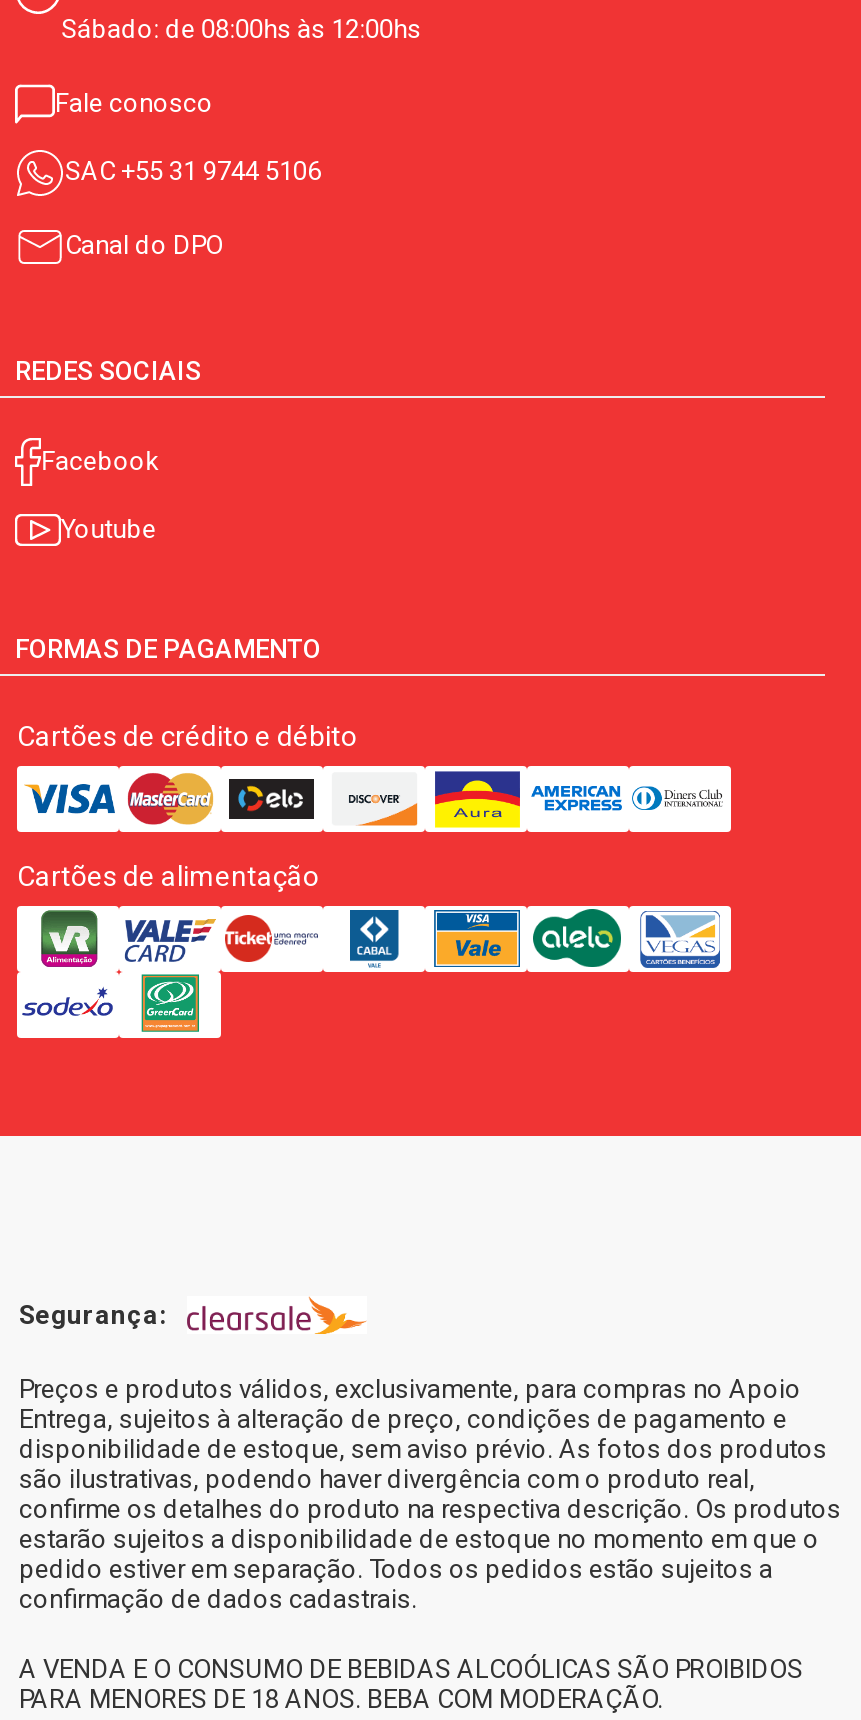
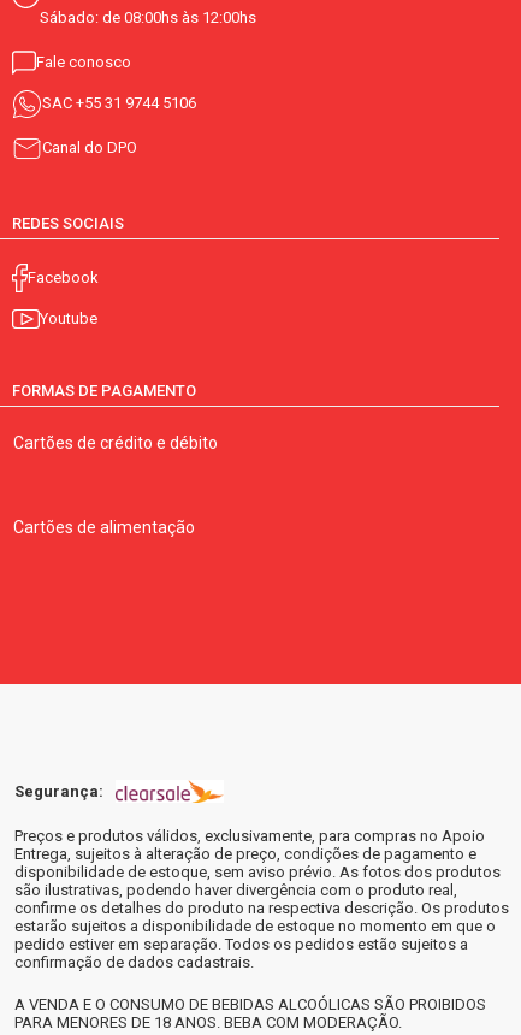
[15,764,733,834] [image] -> none
[15,904,733,1040] [image] -> none

